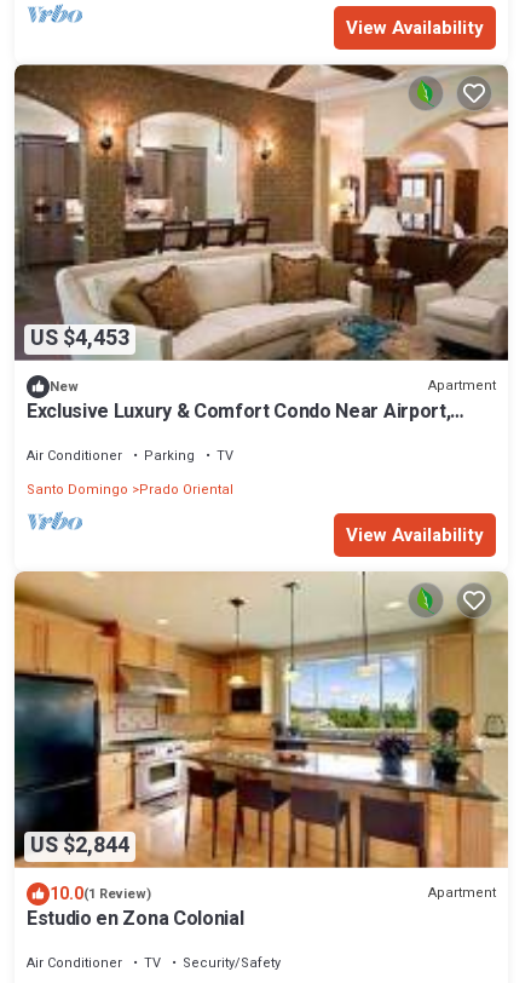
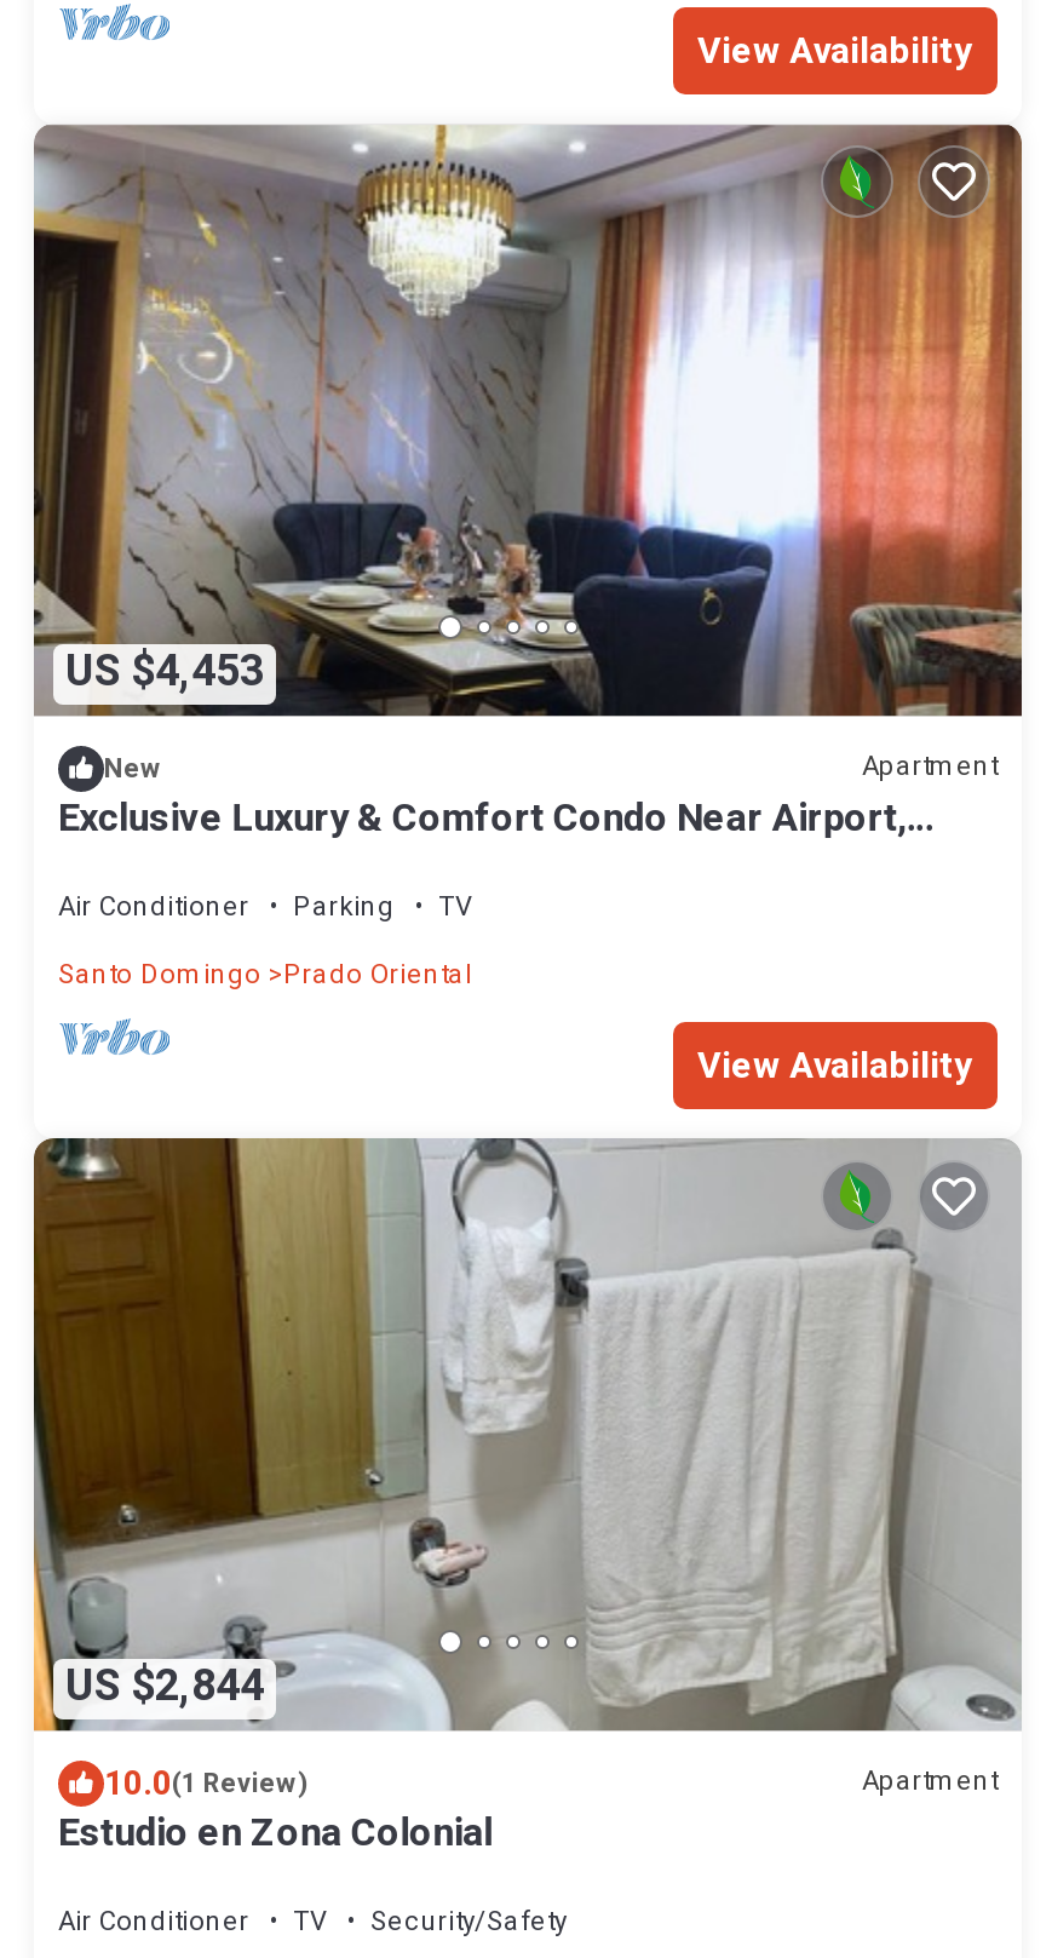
[13,64,508,361] [image] -> [31,126,1024,717] [image]
[13,571,508,868] [image] -> [31,1136,1022,1734] [image]

